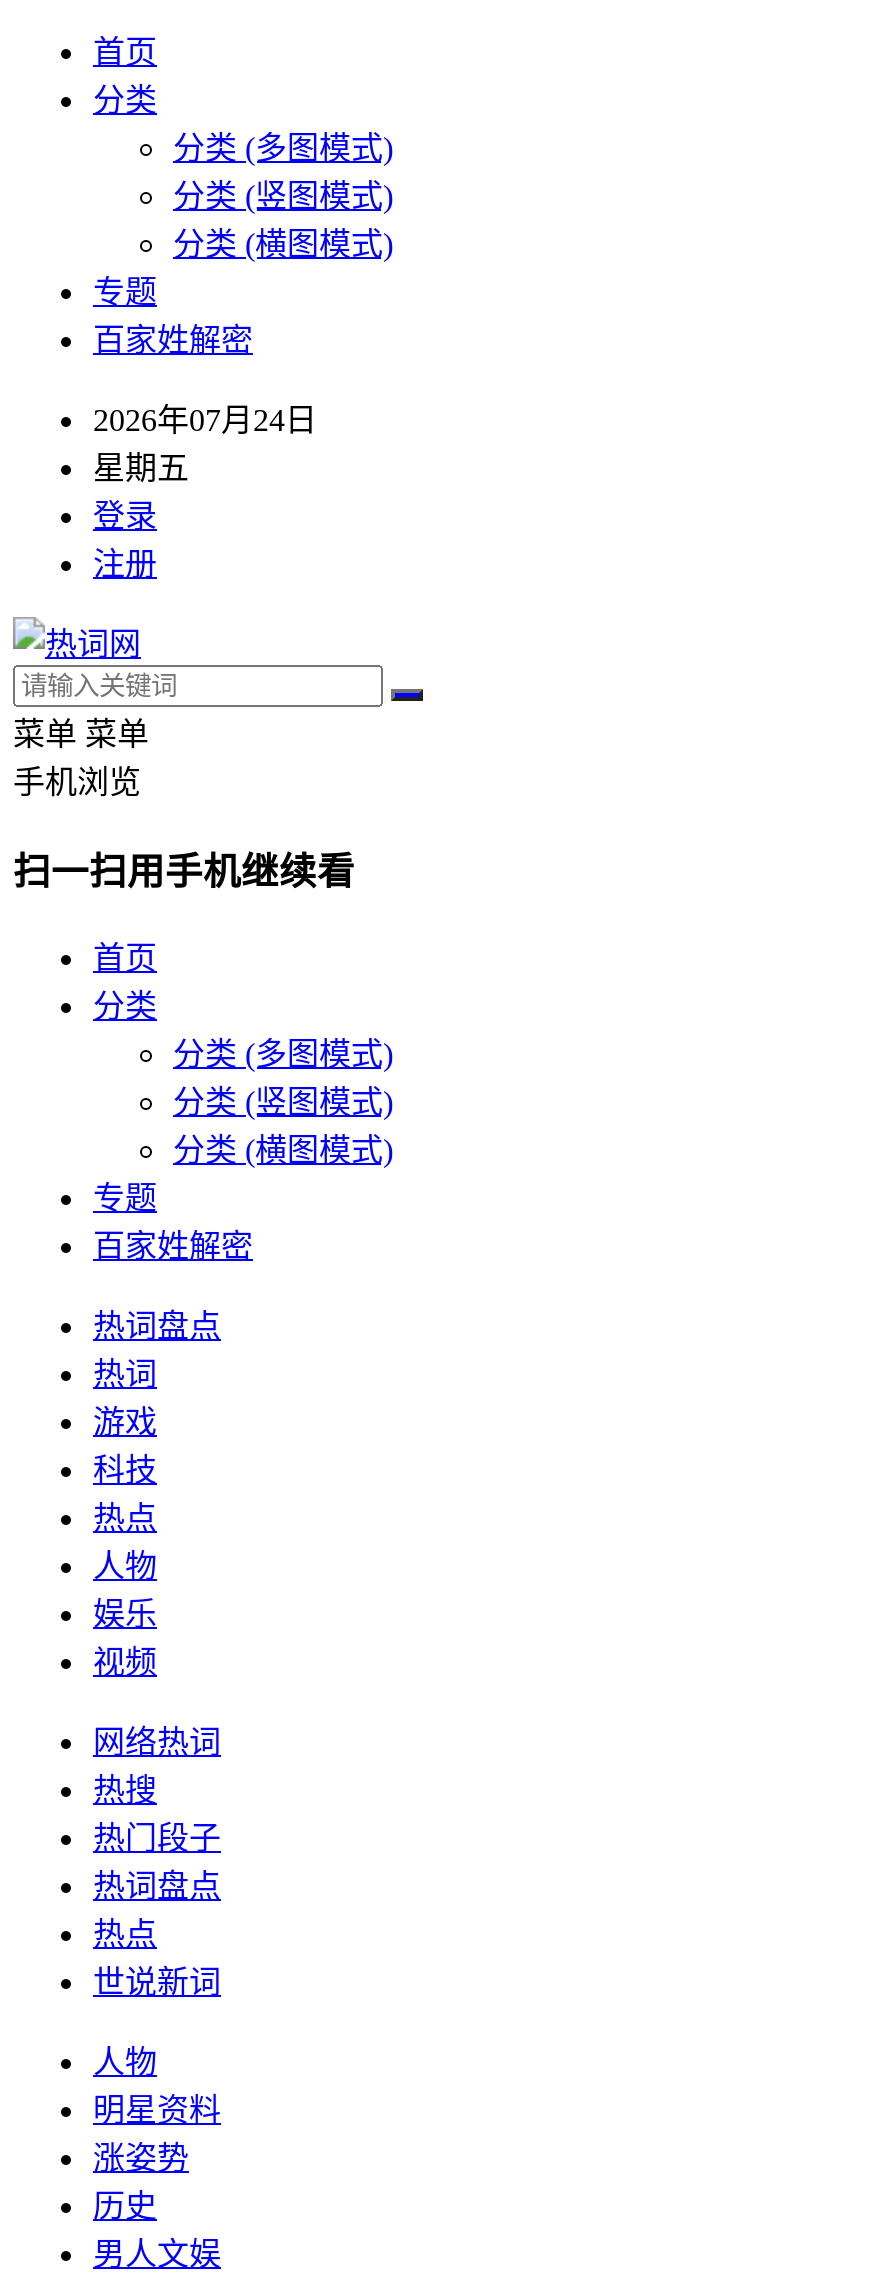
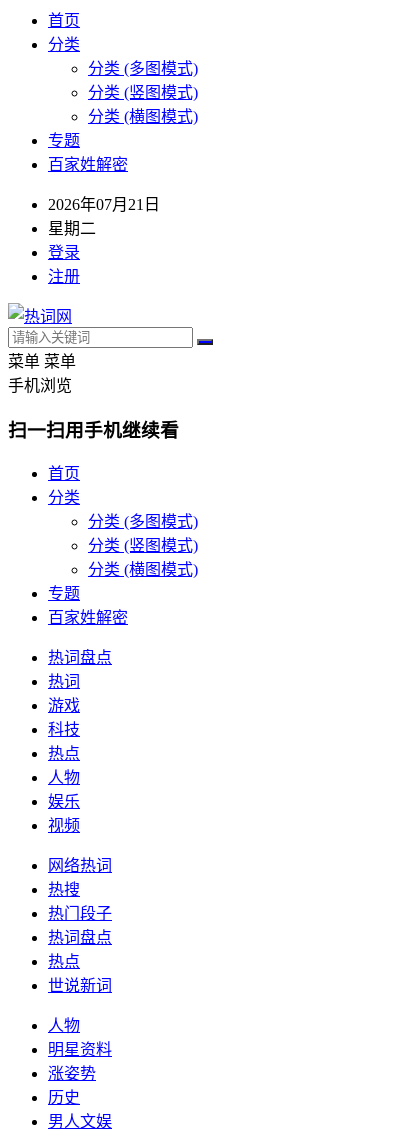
[93,403,317,437] 2026年07月24日 -> [48,196,160,213] 2026年07月21日
[93,451,189,485] 星期五 -> [48,220,96,237] 星期二

